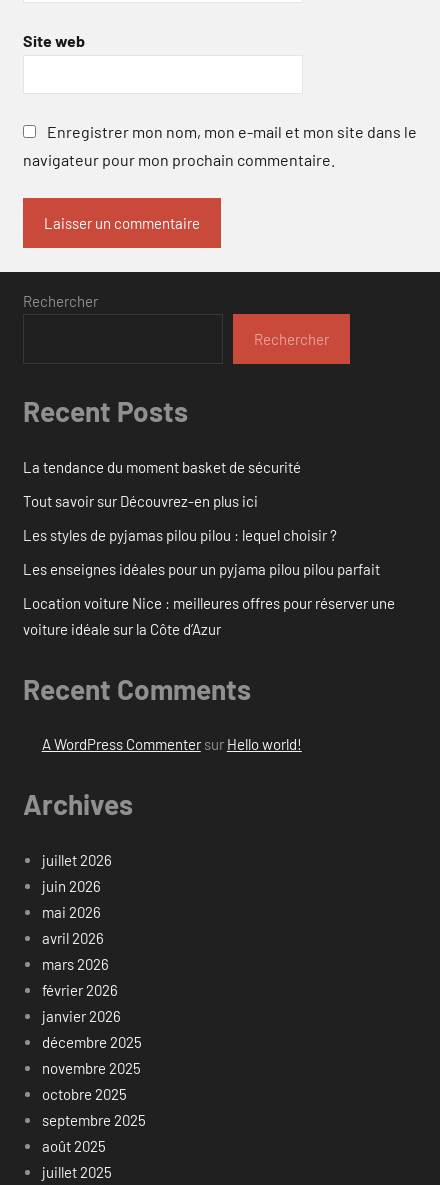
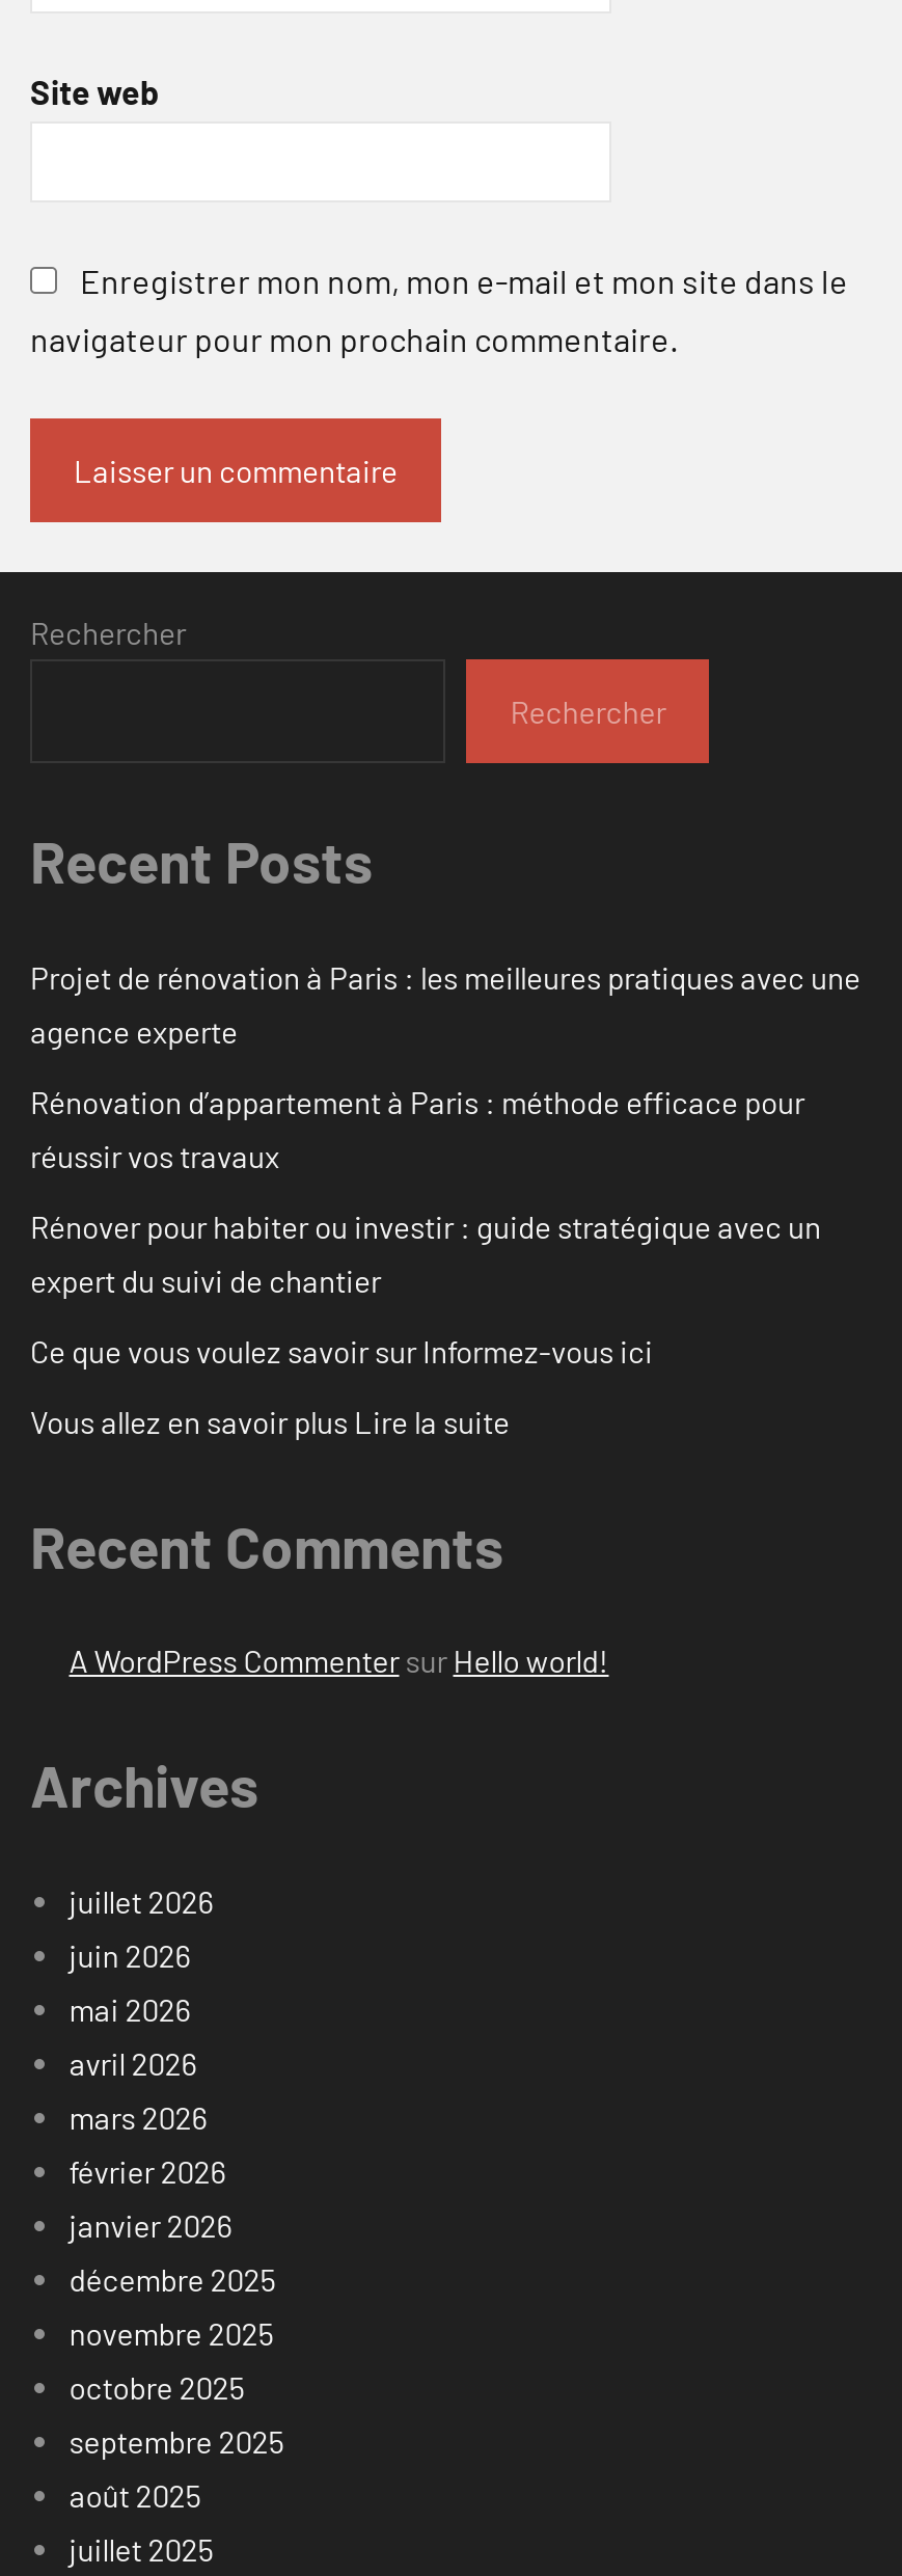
[23,458,301,476] La tendance du moment basket de sécurité -> [30,958,860,1049] Projet de rénovation à Paris : les meilleures pratiques avec une | agence experte
[23,492,258,510] Tout savoir sur Découvrez-en plus ici -> [30,1083,804,1174] Rénovation d’appartement à Paris : méthode efficace pour | réussir vos travaux
[23,526,337,544] Les styles de pyjamas pilou pilou : lequel choisir ? -> [30,1207,821,1298] Rénover pour habiter ou investir : guide stratégique avec un | expert du suivi de chantier
[23,560,380,578] Les enseignes idéales pour un pyjama pilou pilou parfait -> [30,1332,653,1369] Ce que vous voulez savoir sur Informez-vous ici
[23,594,395,638] Location voiture Nice : meilleures offres pour réserver une | voiture idéale sur la Côte d’Azur -> [30,1402,510,1440] Vous allez en savoir plus Lire la suite

